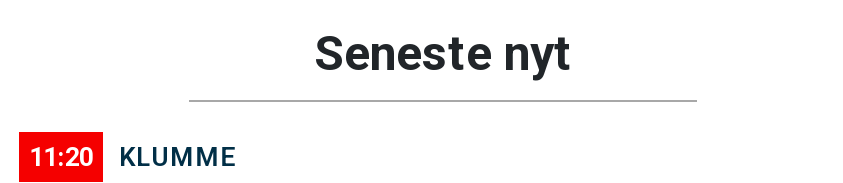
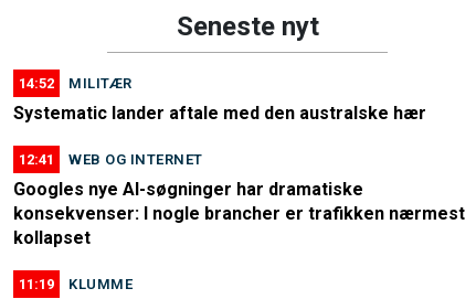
[29,141,93,171] 11:20 -> [13,75,465,292] 14:52 | MILITÆR | Systematic lander aftale med den australske hær | 12:41 | WEB OG INTERNET | Googles nye AI-søgninger har dramatiske | konsekvenser: I nogle brancher er trafikken nærmest | kollapset | 11:19

